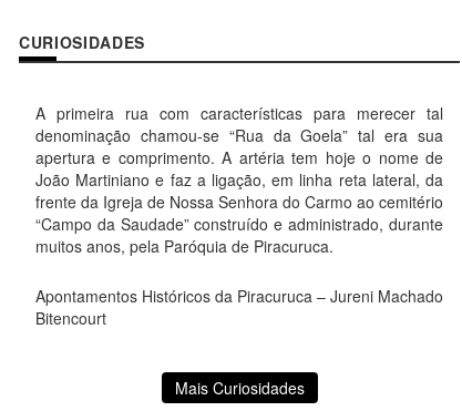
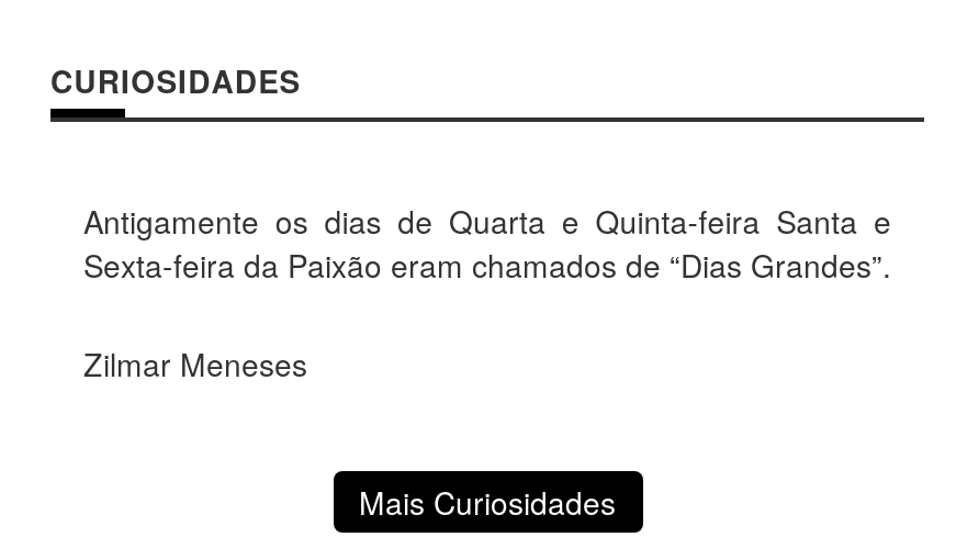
[35,102,443,257] A primeira rua com características para merecer tal | denominação chamou-se “Rua da Goela” tal era sua | apertura e comprimento. A artéria tem hoje o nome de | João Martiniano e faz a ligação, em linha reta lateral, da | frente da Igreja de Nossa Senhora do Carmo ao cemitério | “Campo da Saudade” construído e administrado, durante | muitos anos, pela Paróquia de Piracuruca. -> [83,199,891,286] Antigamente os dias de Quarta e Quinta-feira Santa e | Sexta-feira da Paixão eram chamados de “Dias Grandes”.
[35,285,443,329] Apontamentos Históricos da Piracuruca – Jureni Machado | Bitencourt -> [83,340,307,384] Zilmar Meneses

